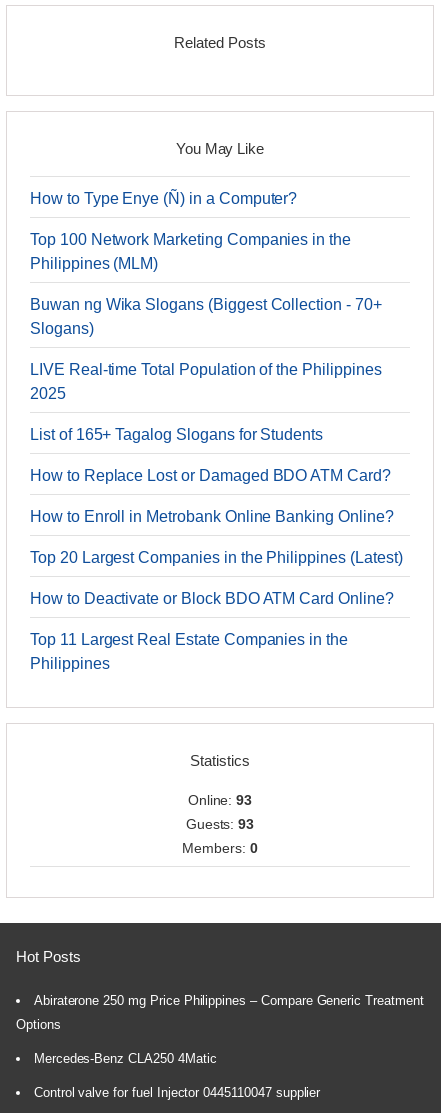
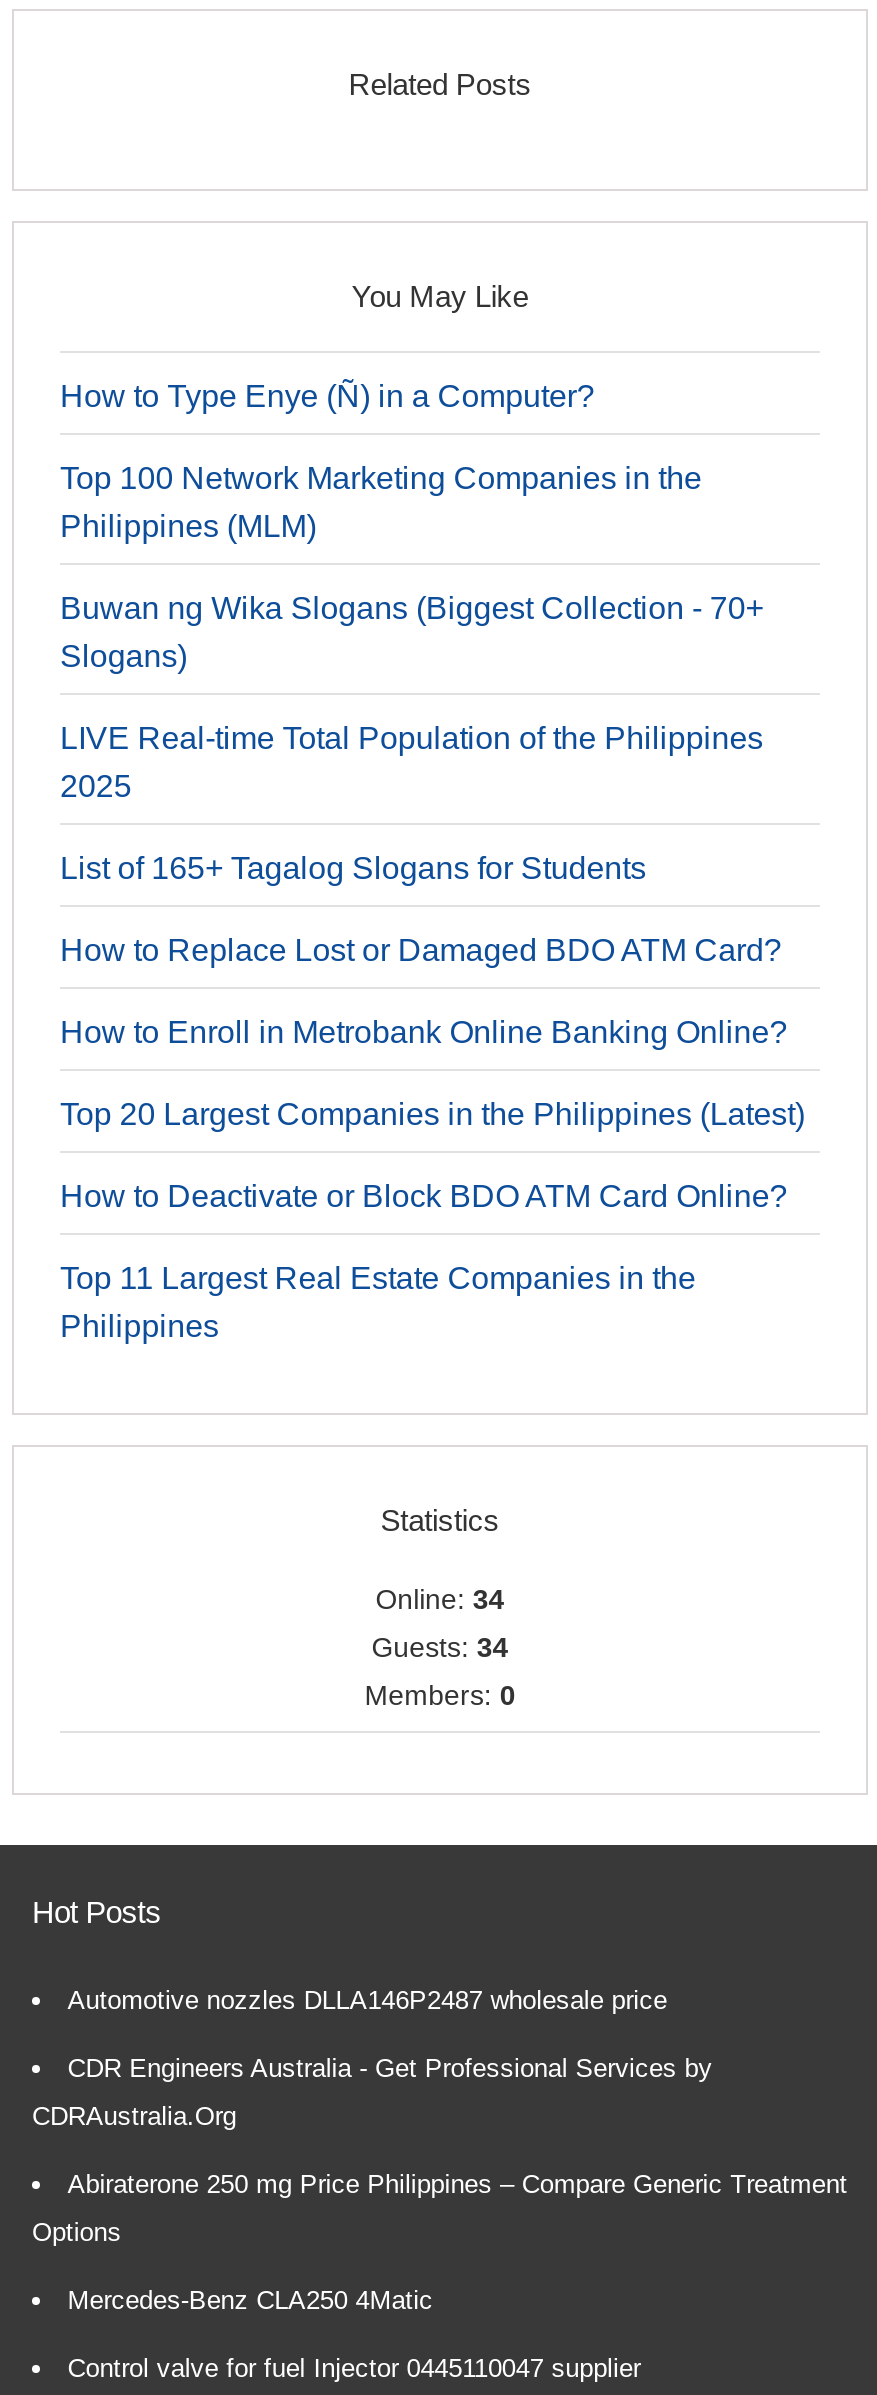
[188,792,252,808] Online: 93 -> [375,1583,505,1615] Online: 34
[186,816,254,832] Guests: 93 -> [371,1631,509,1663] Guests: 34
none -> [32,1985,712,2131] Automotive nozzles DLLA146P2487 wholesale price | CDR Engineers Australia - Get Professional Services by | CDRAustralia.Org

